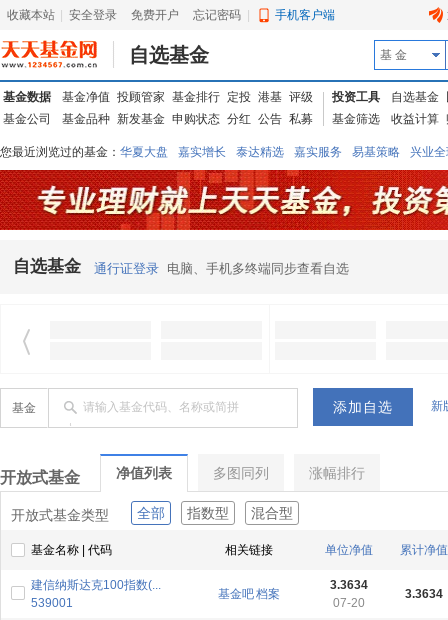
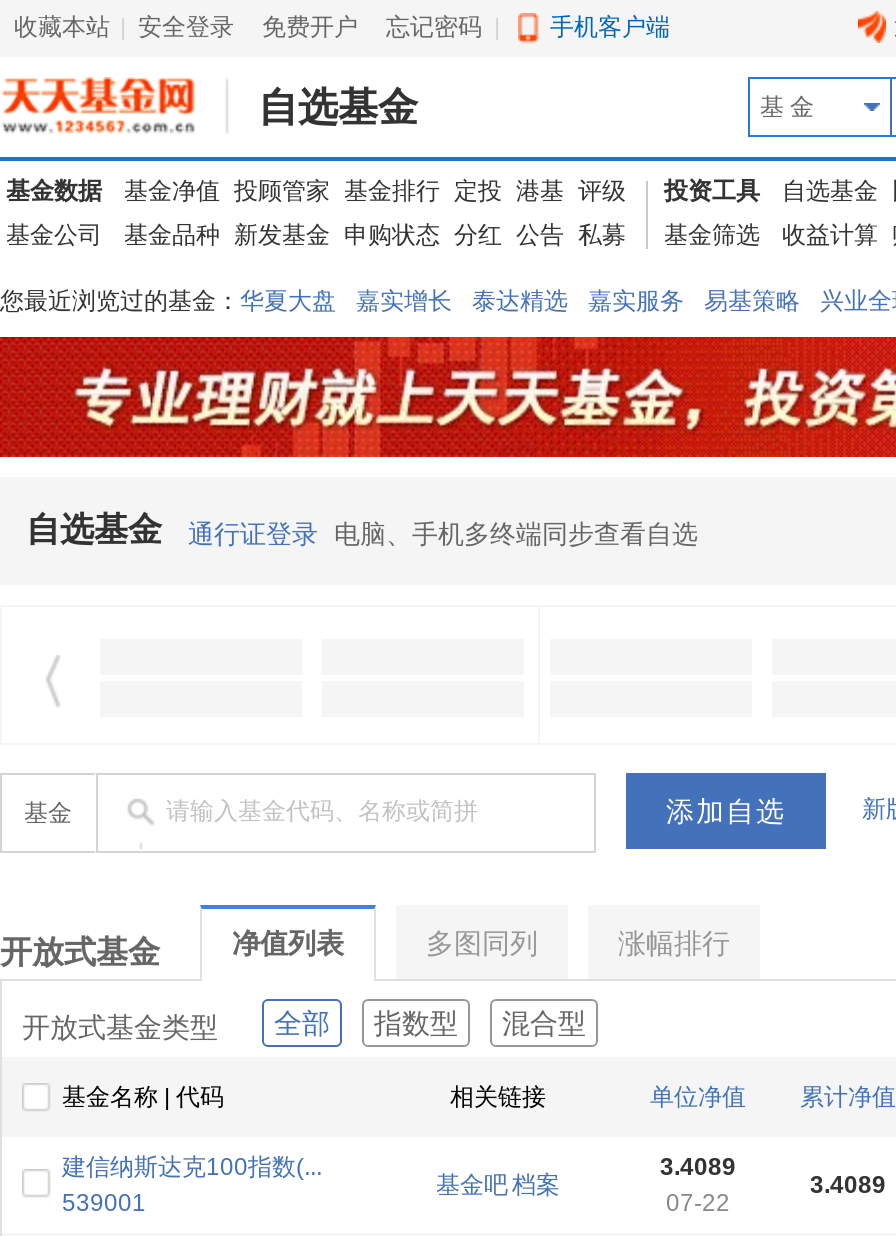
[330,578,368,592] 3.3634 -> [660,1153,736,1181] 3.4089
[405,587,443,601] 3.3634 -> [810,1171,886,1199] 3.4089
[333,596,365,610] 07-20 -> [666,1189,730,1217] 07-22

